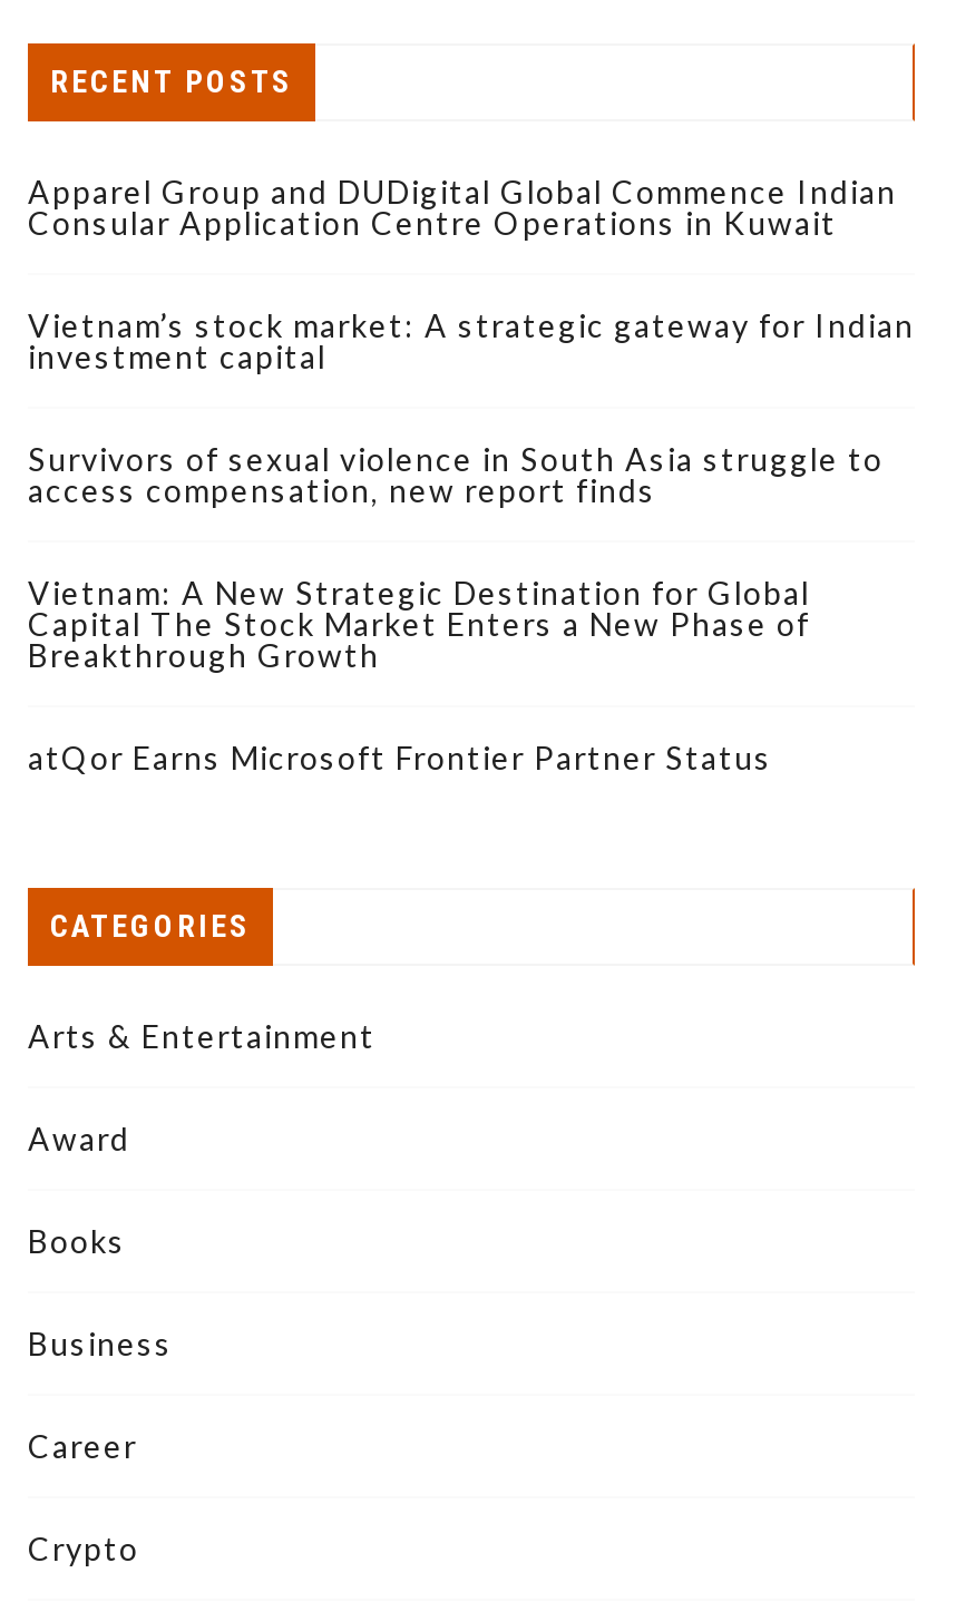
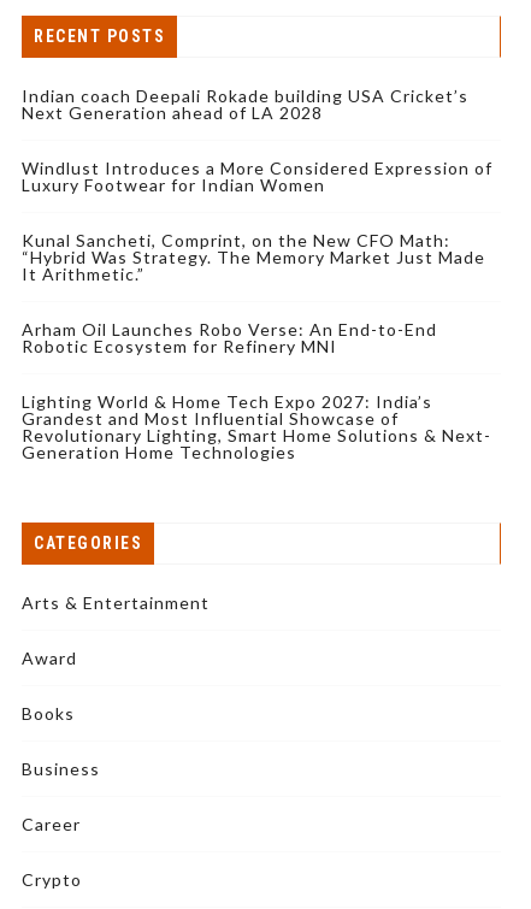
[28,172,897,241] Apparel Group and DUDigital Global Commence Indian | Consular Application Centre Operations in Kuwait -> [22,86,468,123] Indian coach Deepali Rokade building USA Cricket’s | Next Generation ahead of LA 2028
[28,305,915,375] Vietnam’s stock market: A strategic gateway for Indian | investment capital -> [22,158,492,195] Windlust Introduces a More Considered Expression of | Luxury Footwear for Indian Women
[28,439,884,508] Survivors of sexual violence in South Asia struggle to | access compensation, new report finds -> [22,230,485,284] Kunal Sancheti, Comprint, on the New CFO Math: | “Hybrid Was Strategy. The Memory Market Just Made | It Arithmetic.”
[28,573,810,673] Vietnam: A New Strategic Destination for Global | Capital The Stock Market Enters a New Phase of | Breakthrough Growth -> [22,319,437,356] Arham Oil Launches Robo Verse: An End-to-End | Robotic Ecosystem for Refinery MNI
[28,738,772,776] atQor Earns Microsoft Frontier Partner Status -> [22,391,491,462] Lighting World & Home Tech Expo 2027: India’s | Grandest and Most Influential Showcase of | Revolutionary Lighting, Smart Home Solutions & Next- | Generation Home Technologies

